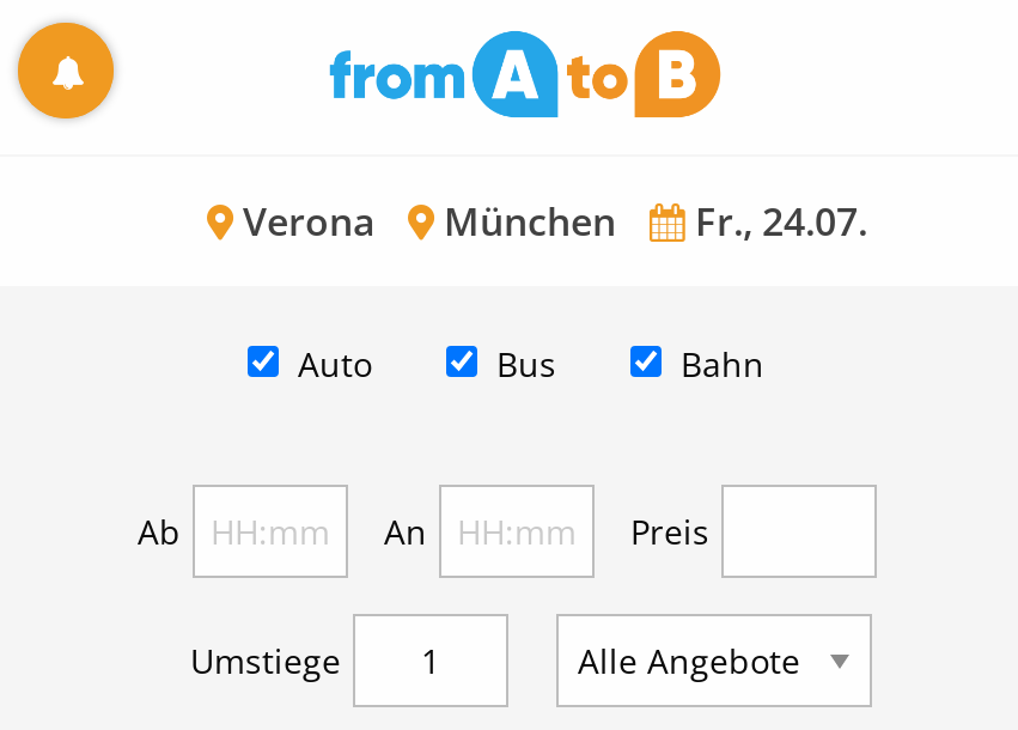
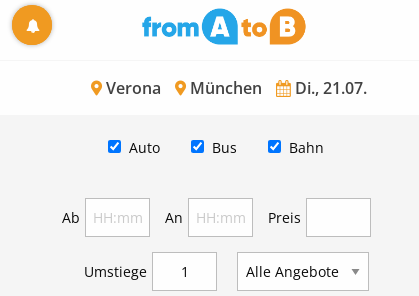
[233,194,867,247] Verona München Fr., 24.07. -> [102,76,367,98] Verona München Di., 21.07.

